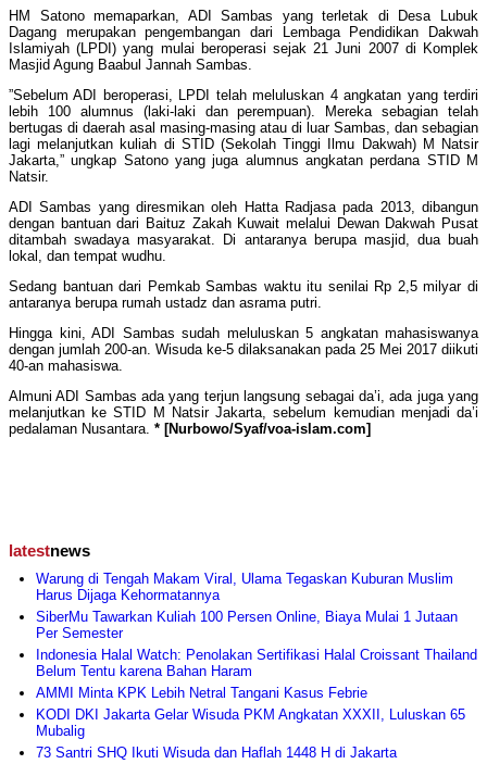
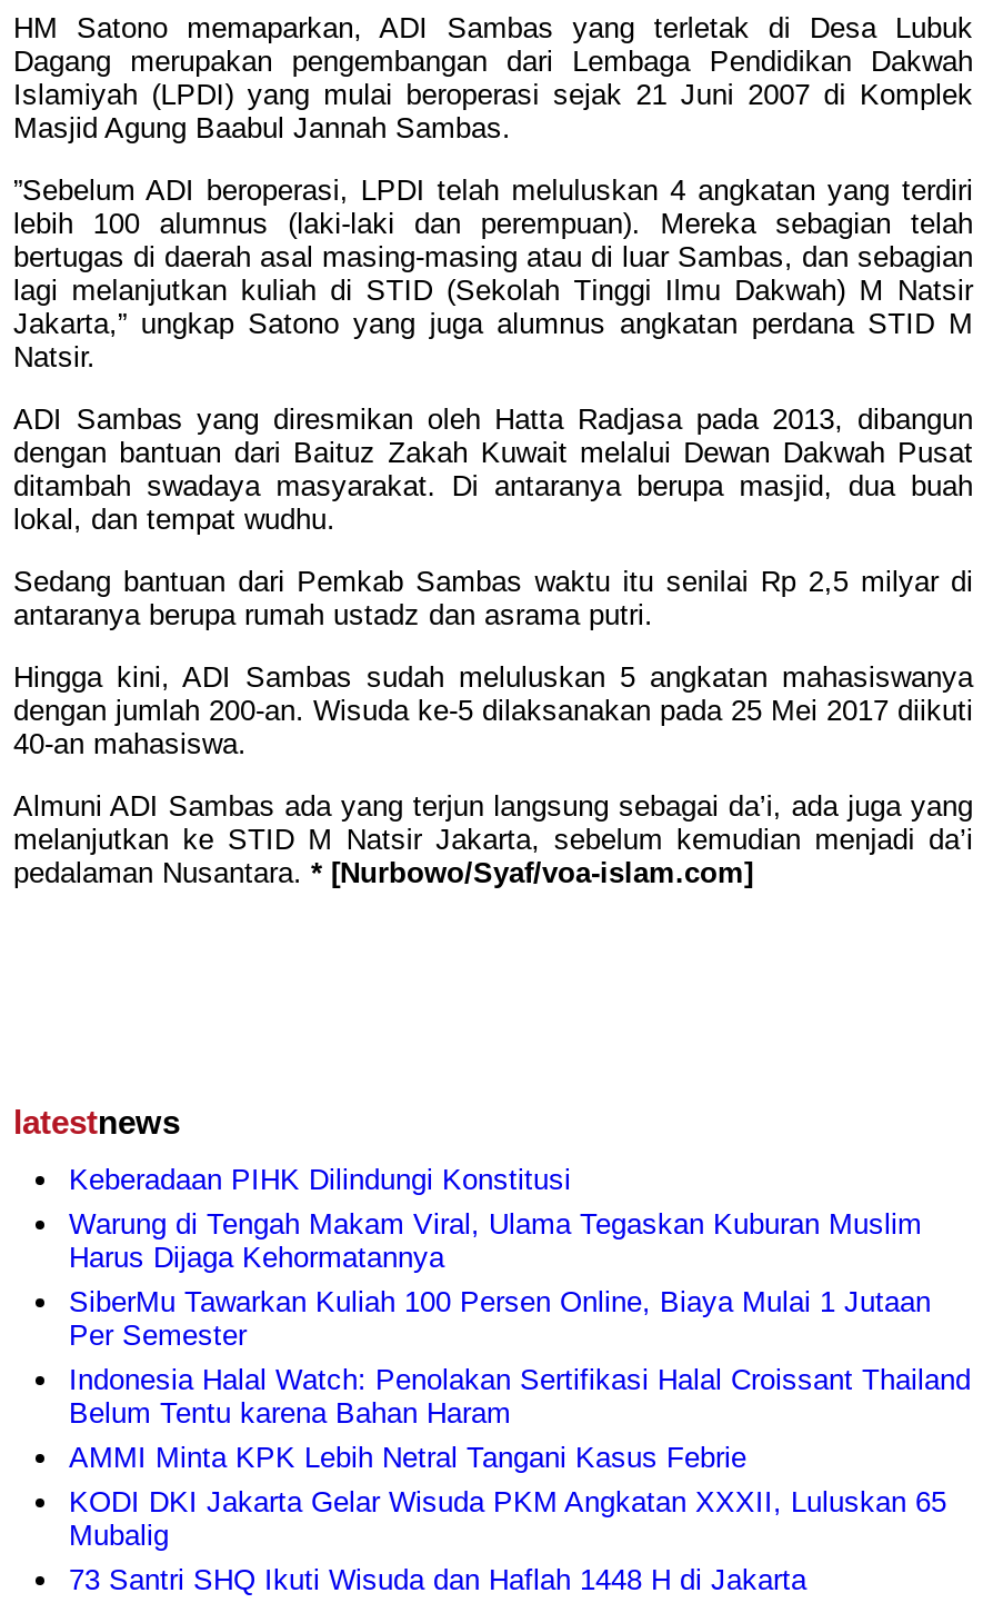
none -> [69,1163,571,1196] Keberadaan PIHK Dilindungi Konstitusi

